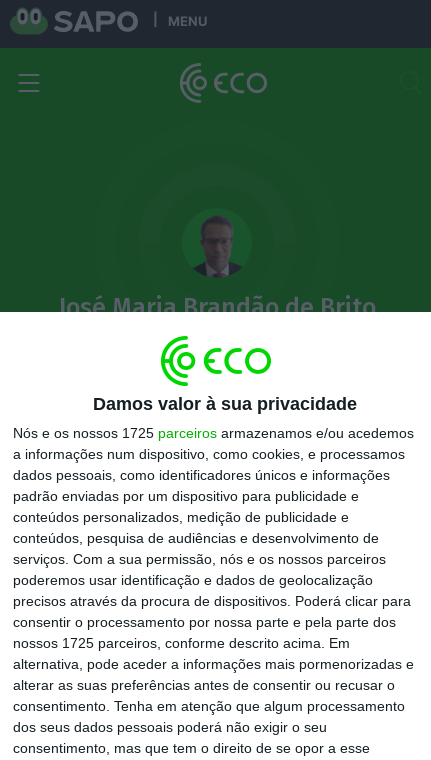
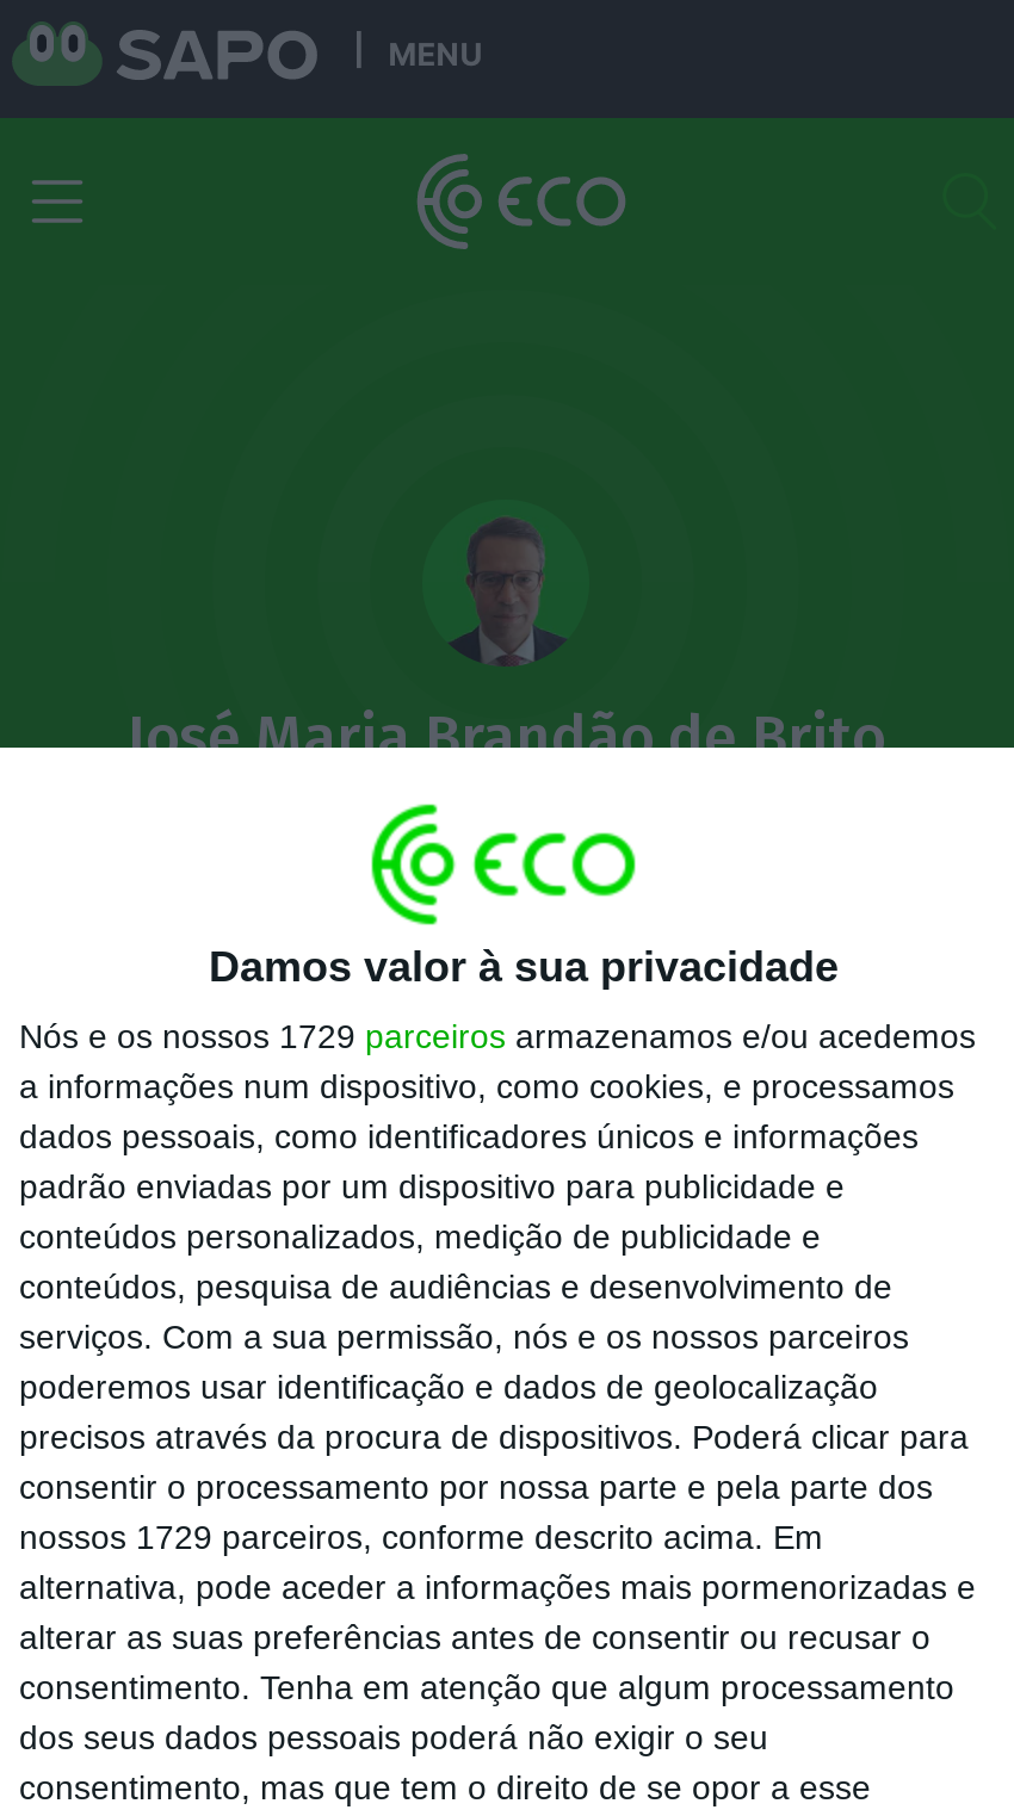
[13,425,414,441] Nós e os nossos 1725 parceiros armazenamos e/ou acedemos -> [19,1018,976,1056] Nós e os nossos 1729 parceiros armazenamos e/ou acedemos
[13,635,350,651] nossos 1725 parceiros, conforme descrito acima. Em -> [19,1519,823,1557] nossos 1729 parceiros, conforme descrito acima. Em

